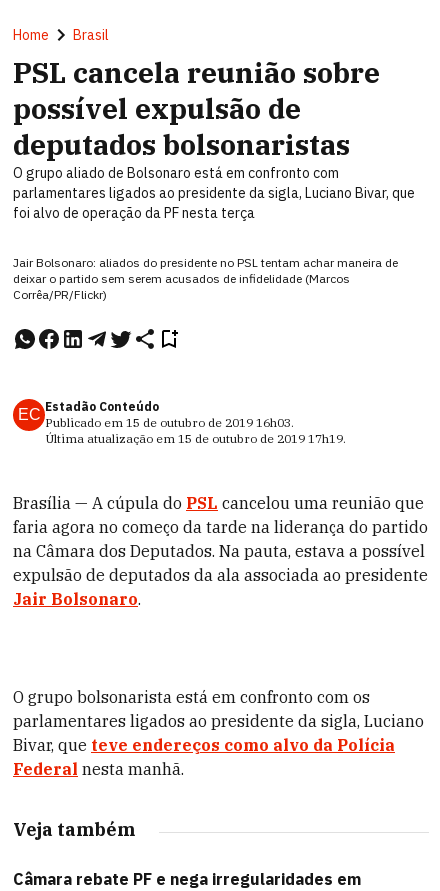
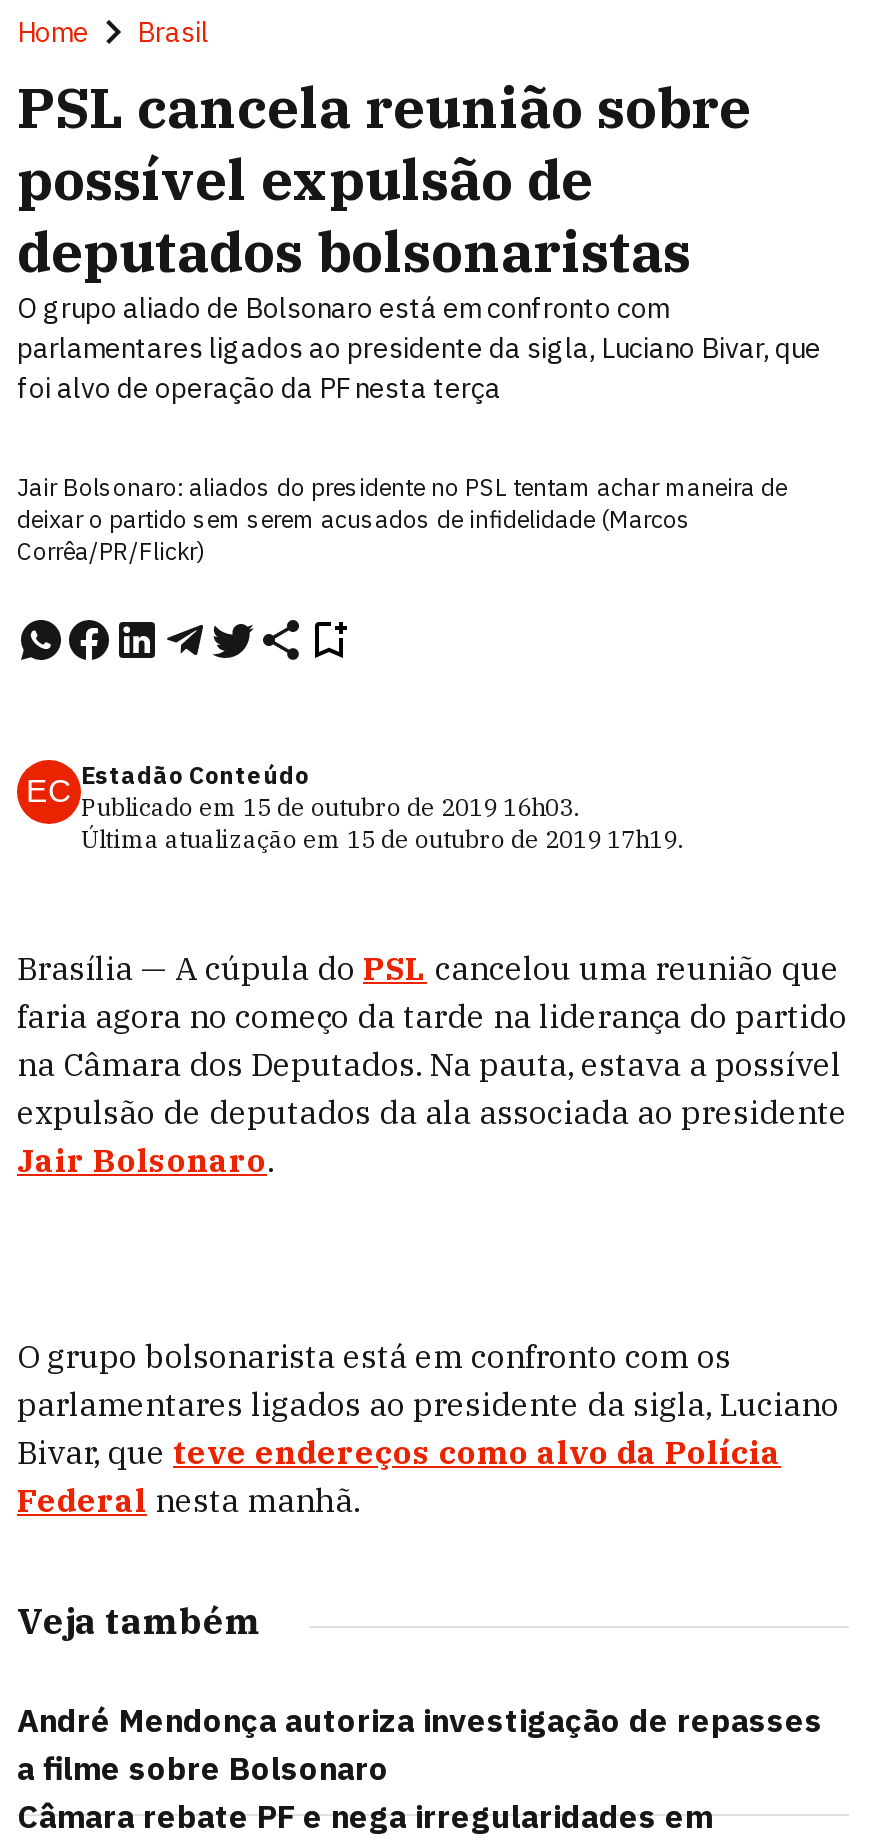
none -> [17,1700,823,1788] André Mendonça autoriza investigação de repasses | a filme sobre Bolsonaro

